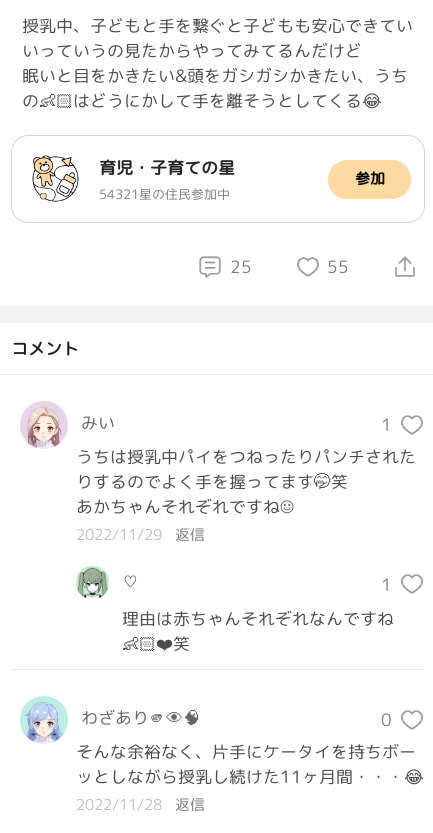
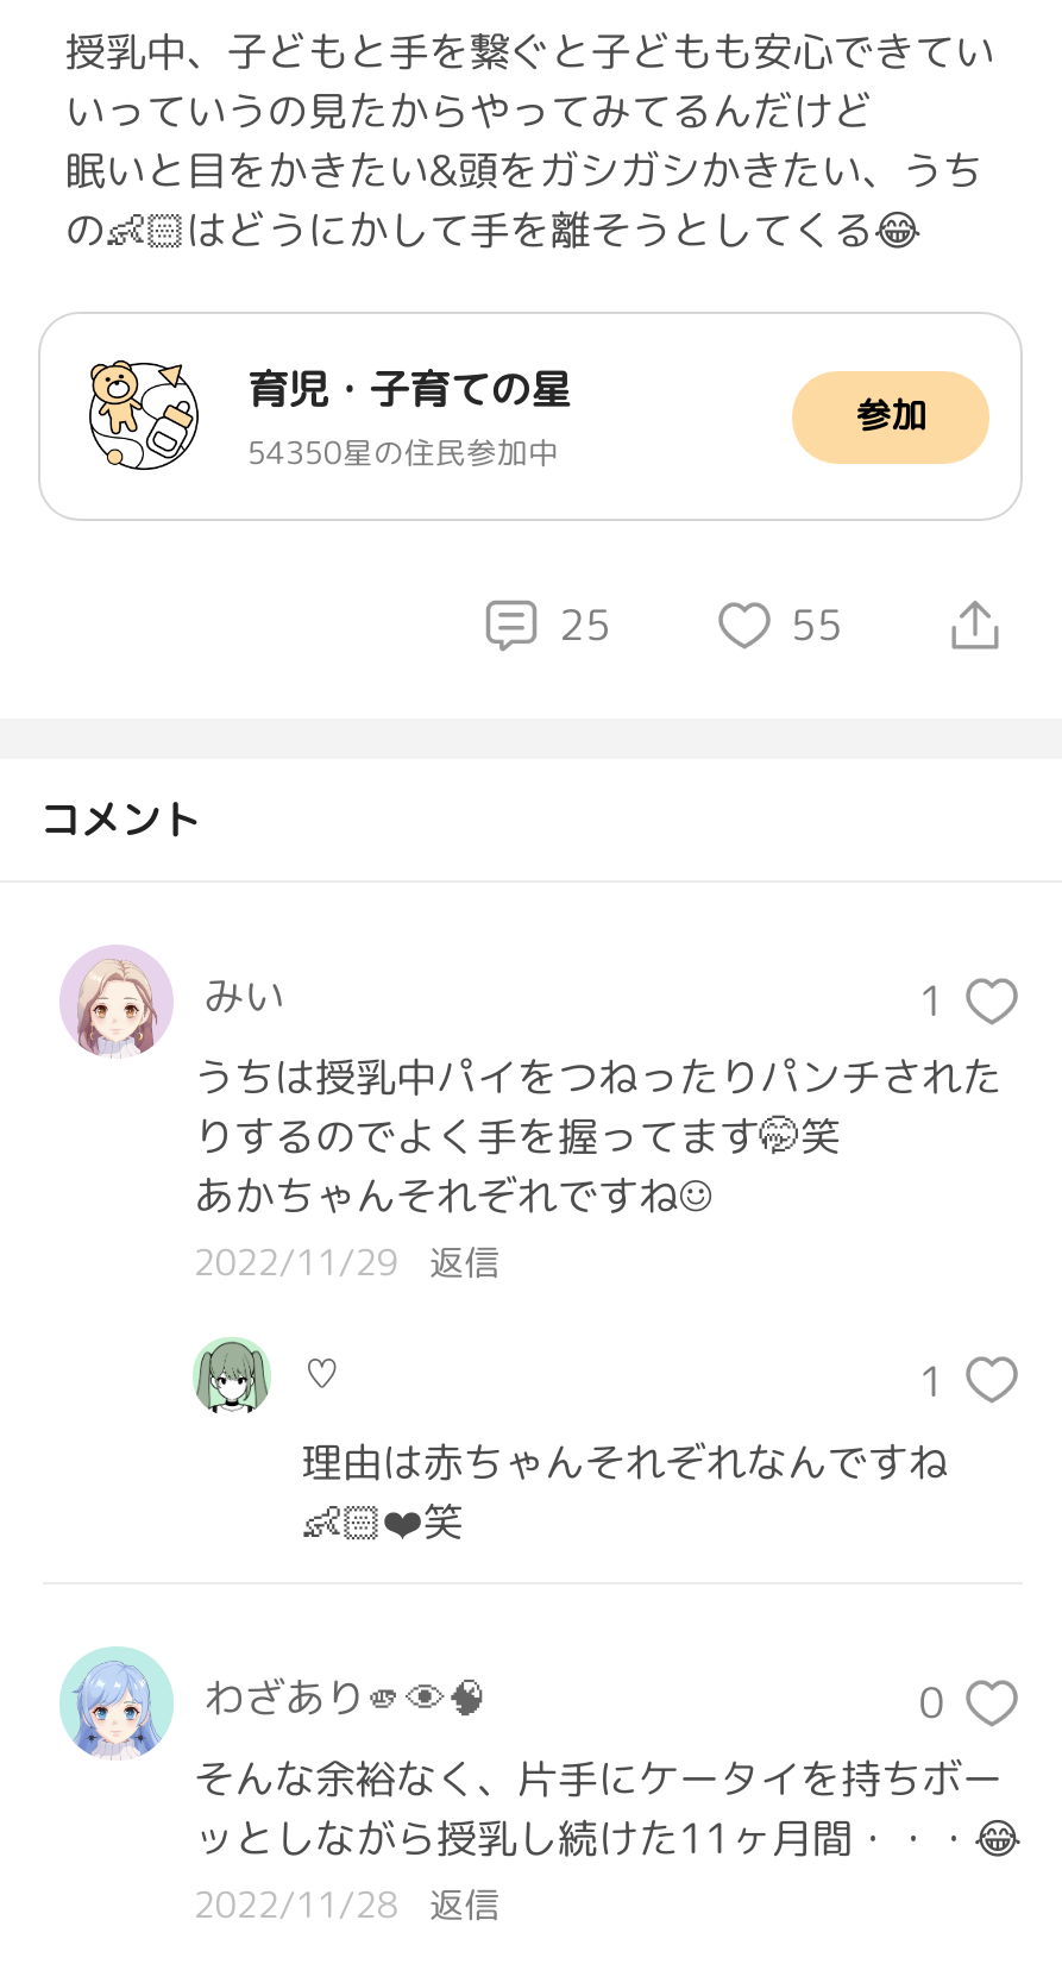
[99,185,230,203] 54321星の住民参加中 -> [247,431,559,474] 54350星の住民参加中

